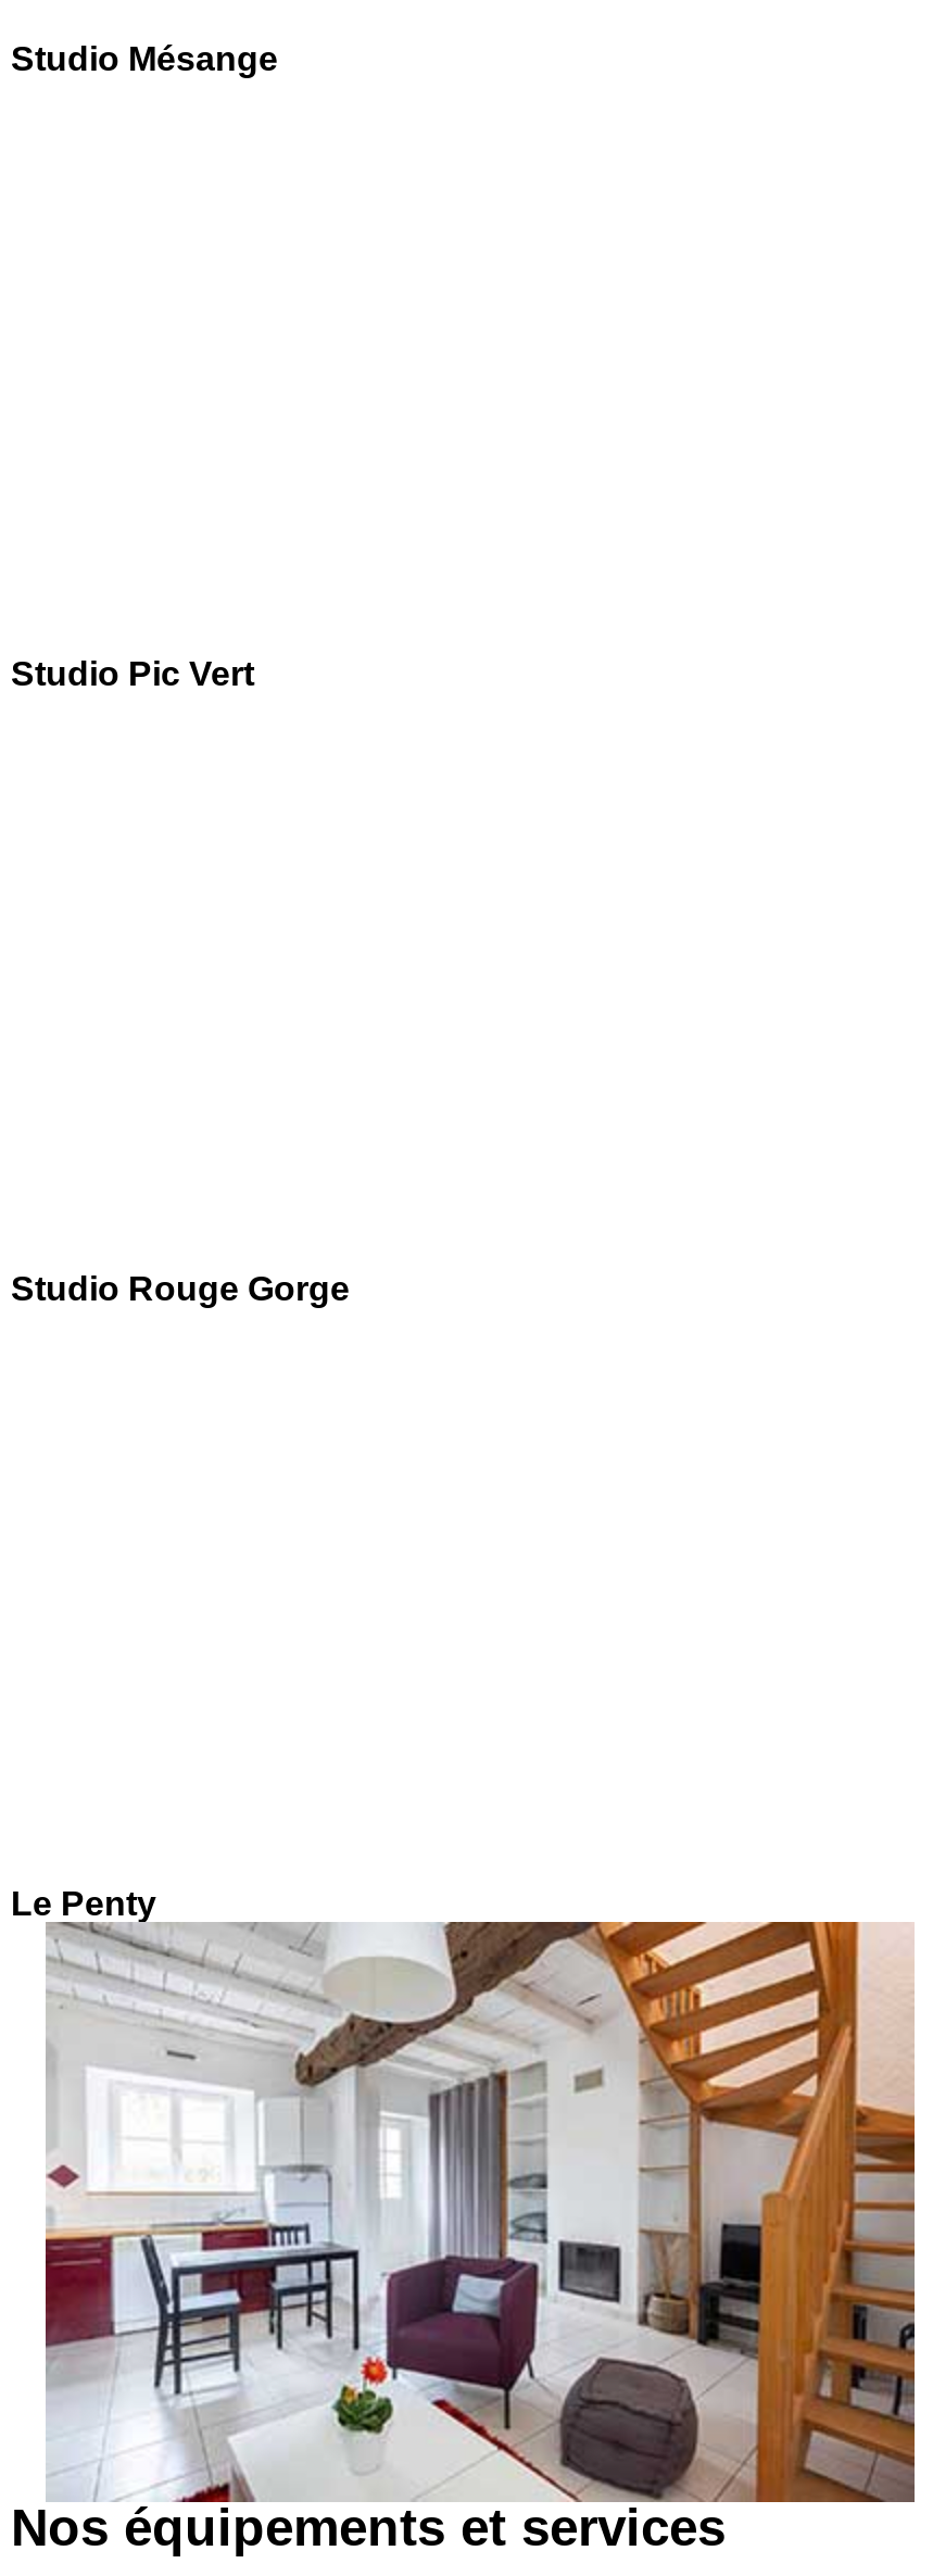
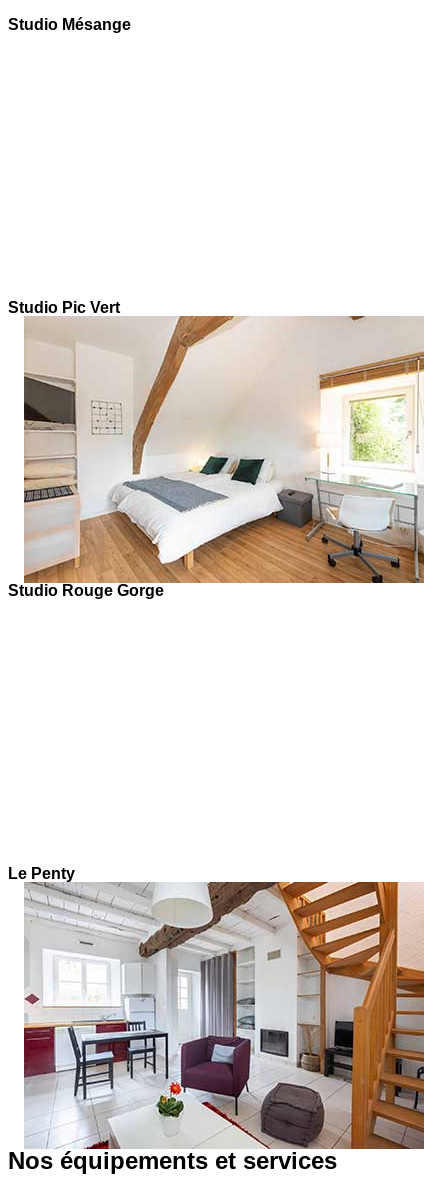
none -> [23,315,425,584] [image]

